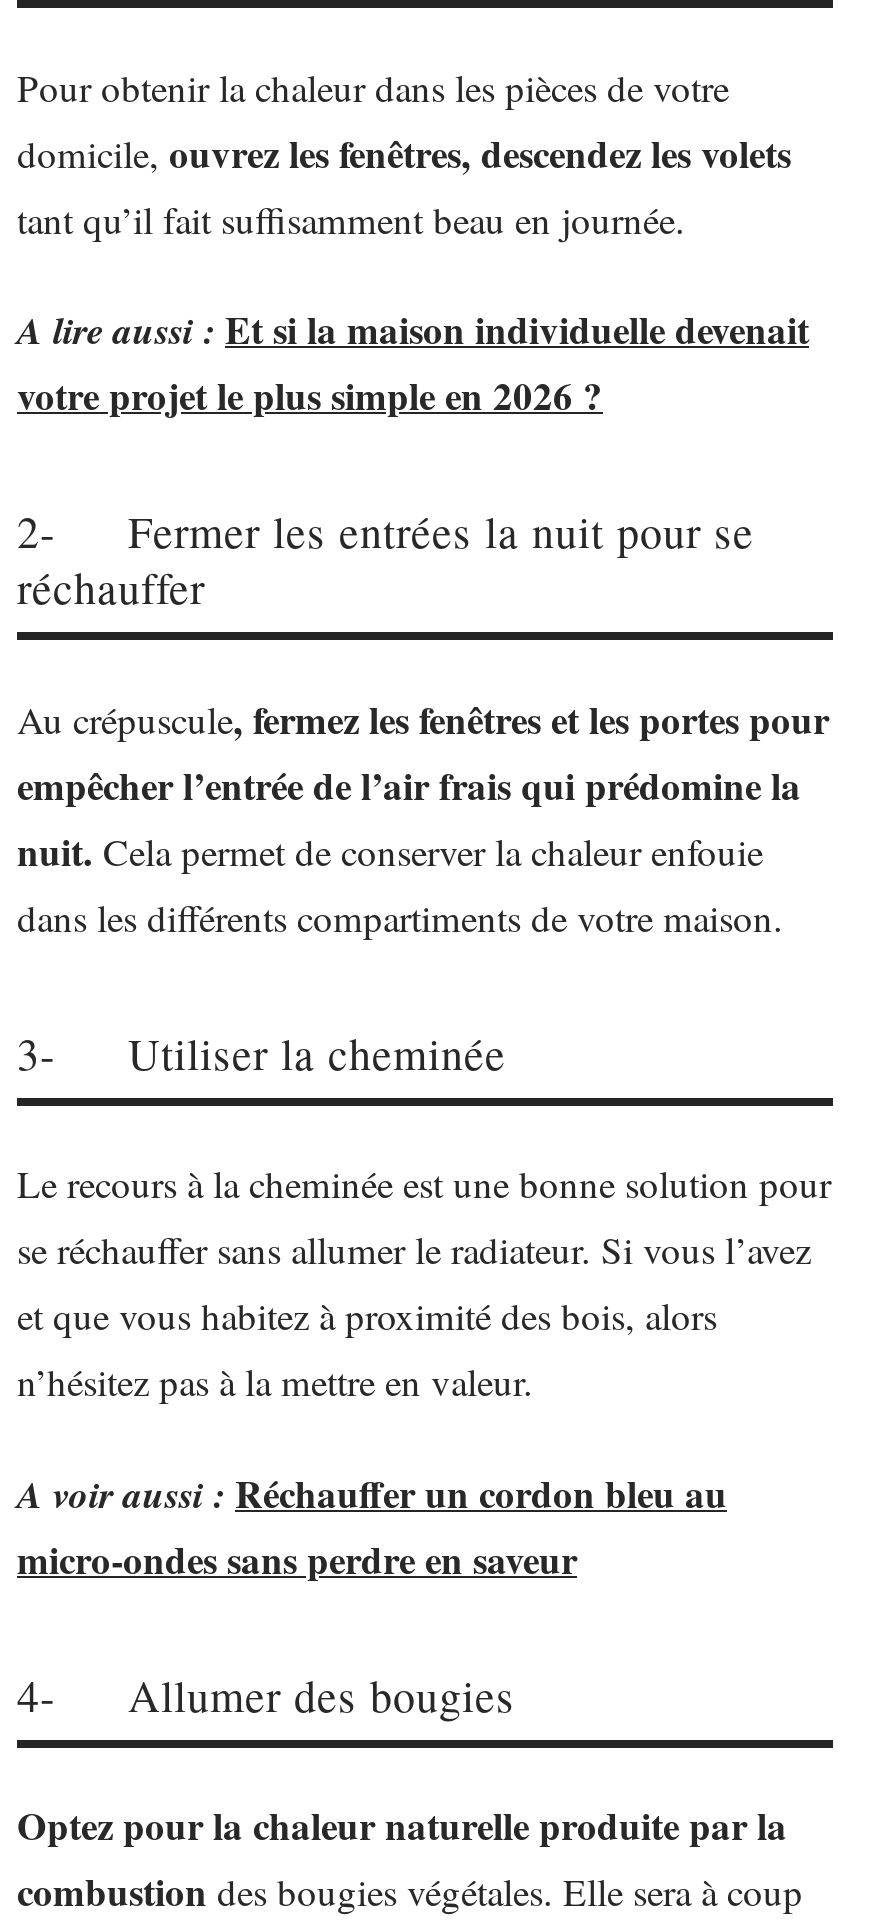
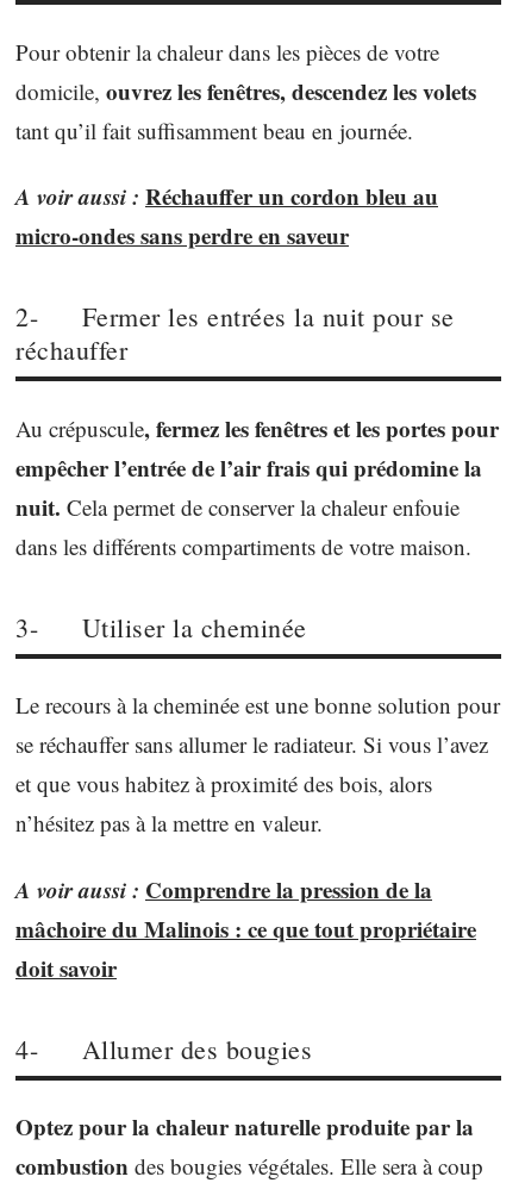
[17,302,809,422] A lire aussi : Et si la maison individuelle devenait | votre projet le plus simple en 2026 ? -> none
none -> [15,873,476,983] A voir aussi : Comprendre la pression de la | mâchoire du Malinois : ce que tout propriétaire | doit savoir
moved [17,1465,727,1585] -> [15,180,438,251]: A voir aussi : Réchauffer un cordon bleu au | micro-ondes sans perdre en saveur

